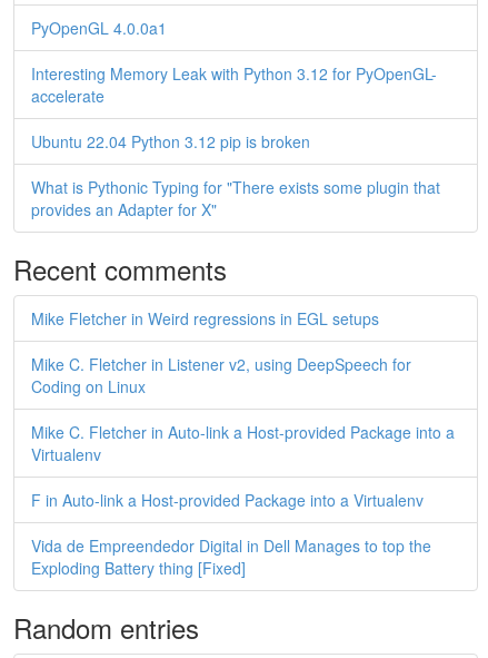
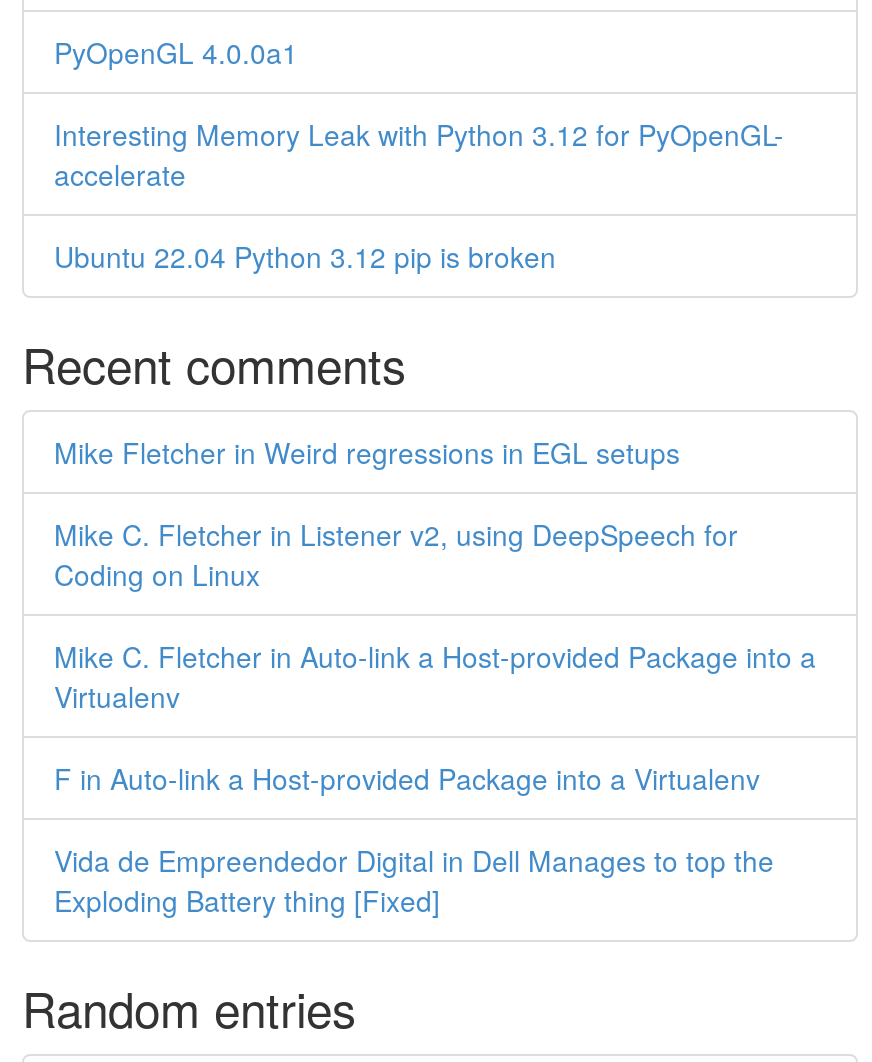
[31,176,440,220] What is Pythonic Typing for "There exists some plugin that | provides an Adapter for X" -> none

